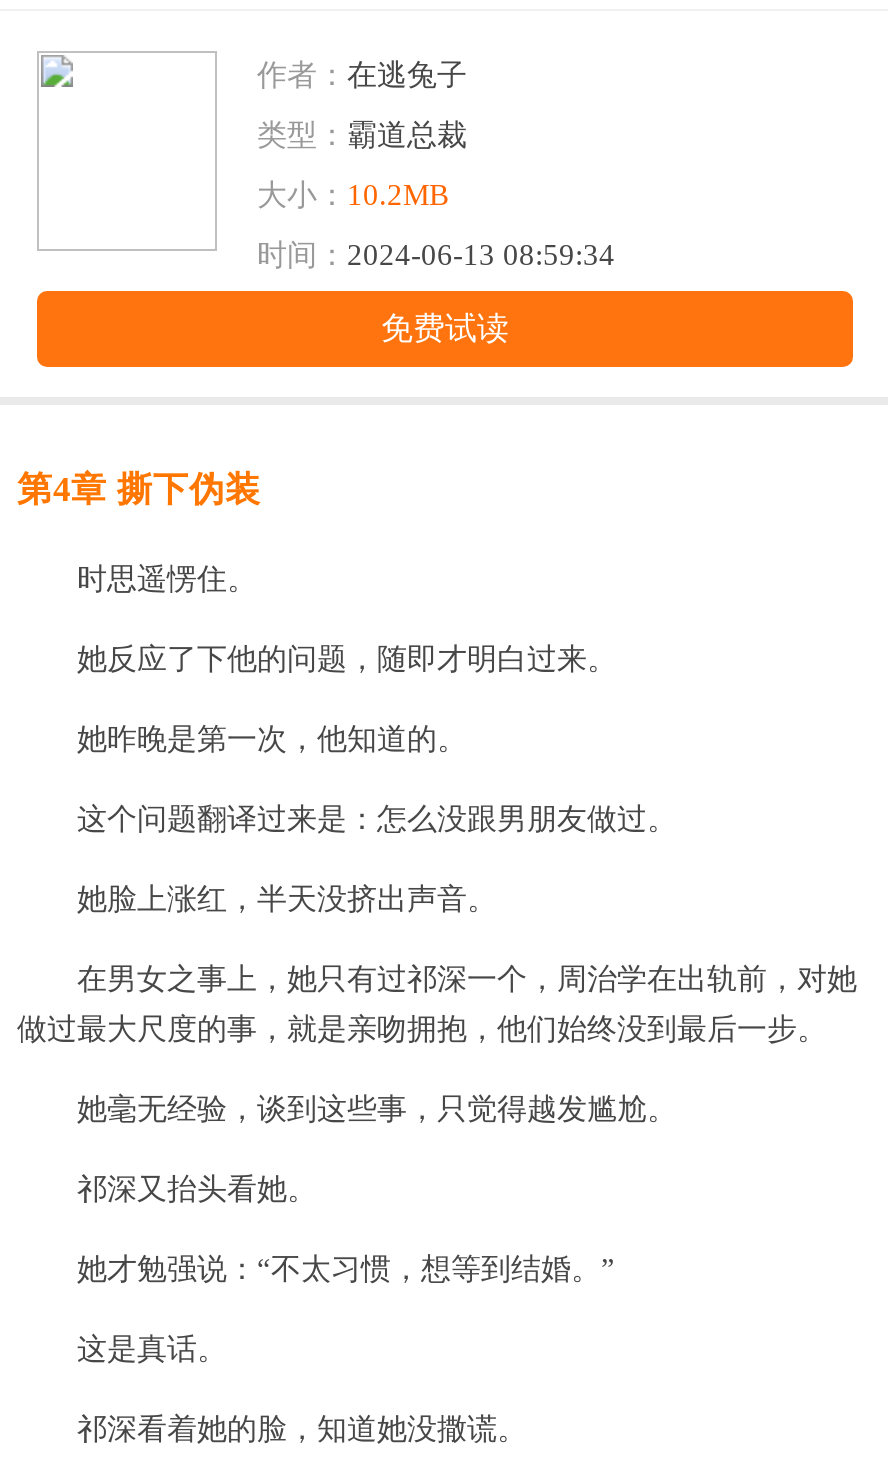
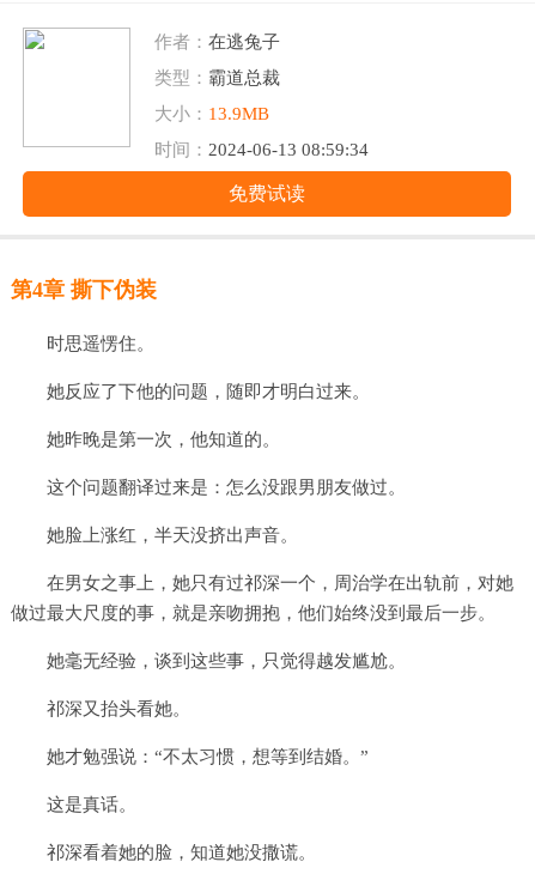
[257,179,449,211] 大小：10.2MB -> [154,104,269,123] 大小：13.9MB

